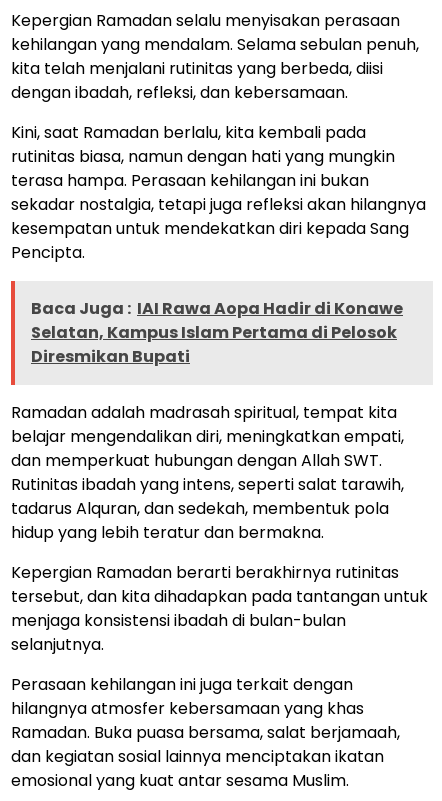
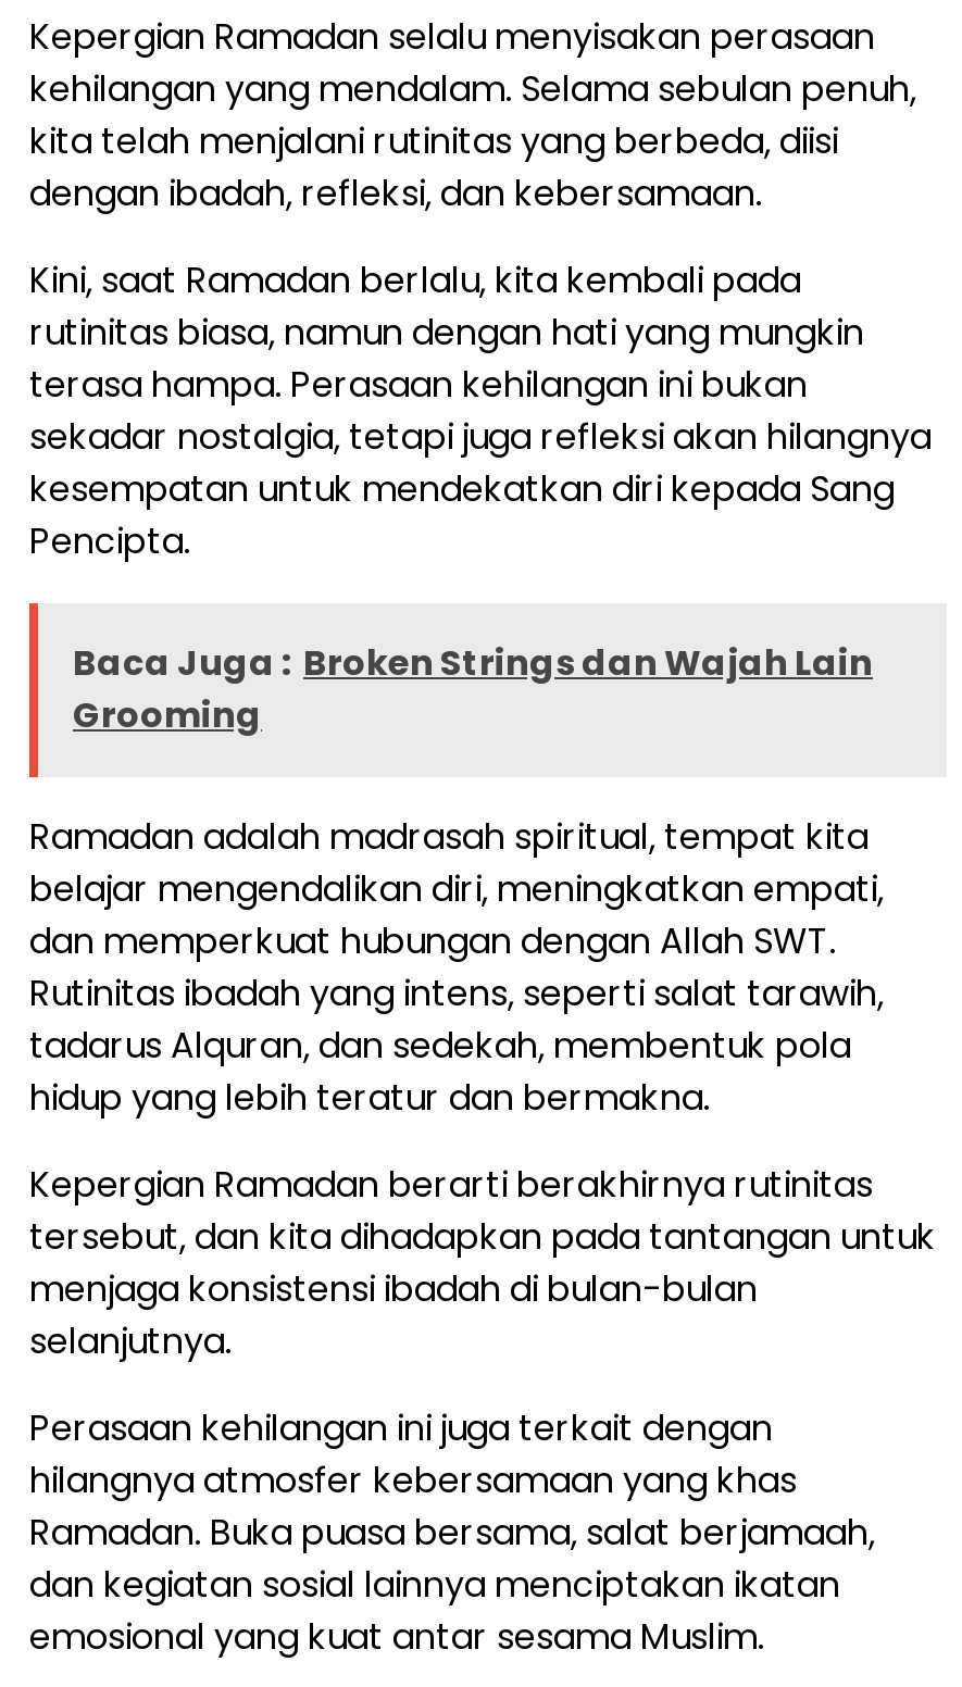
[31,297,403,368] Baca Juga : IAI Rawa Aopa Hadir di Konawe | Selatan, Kampus Islam Pertama di Pelosok | Diresmikan Bupati -> [73,639,873,741] Baca Juga : Broken Strings dan Wajah Lain | Grooming

